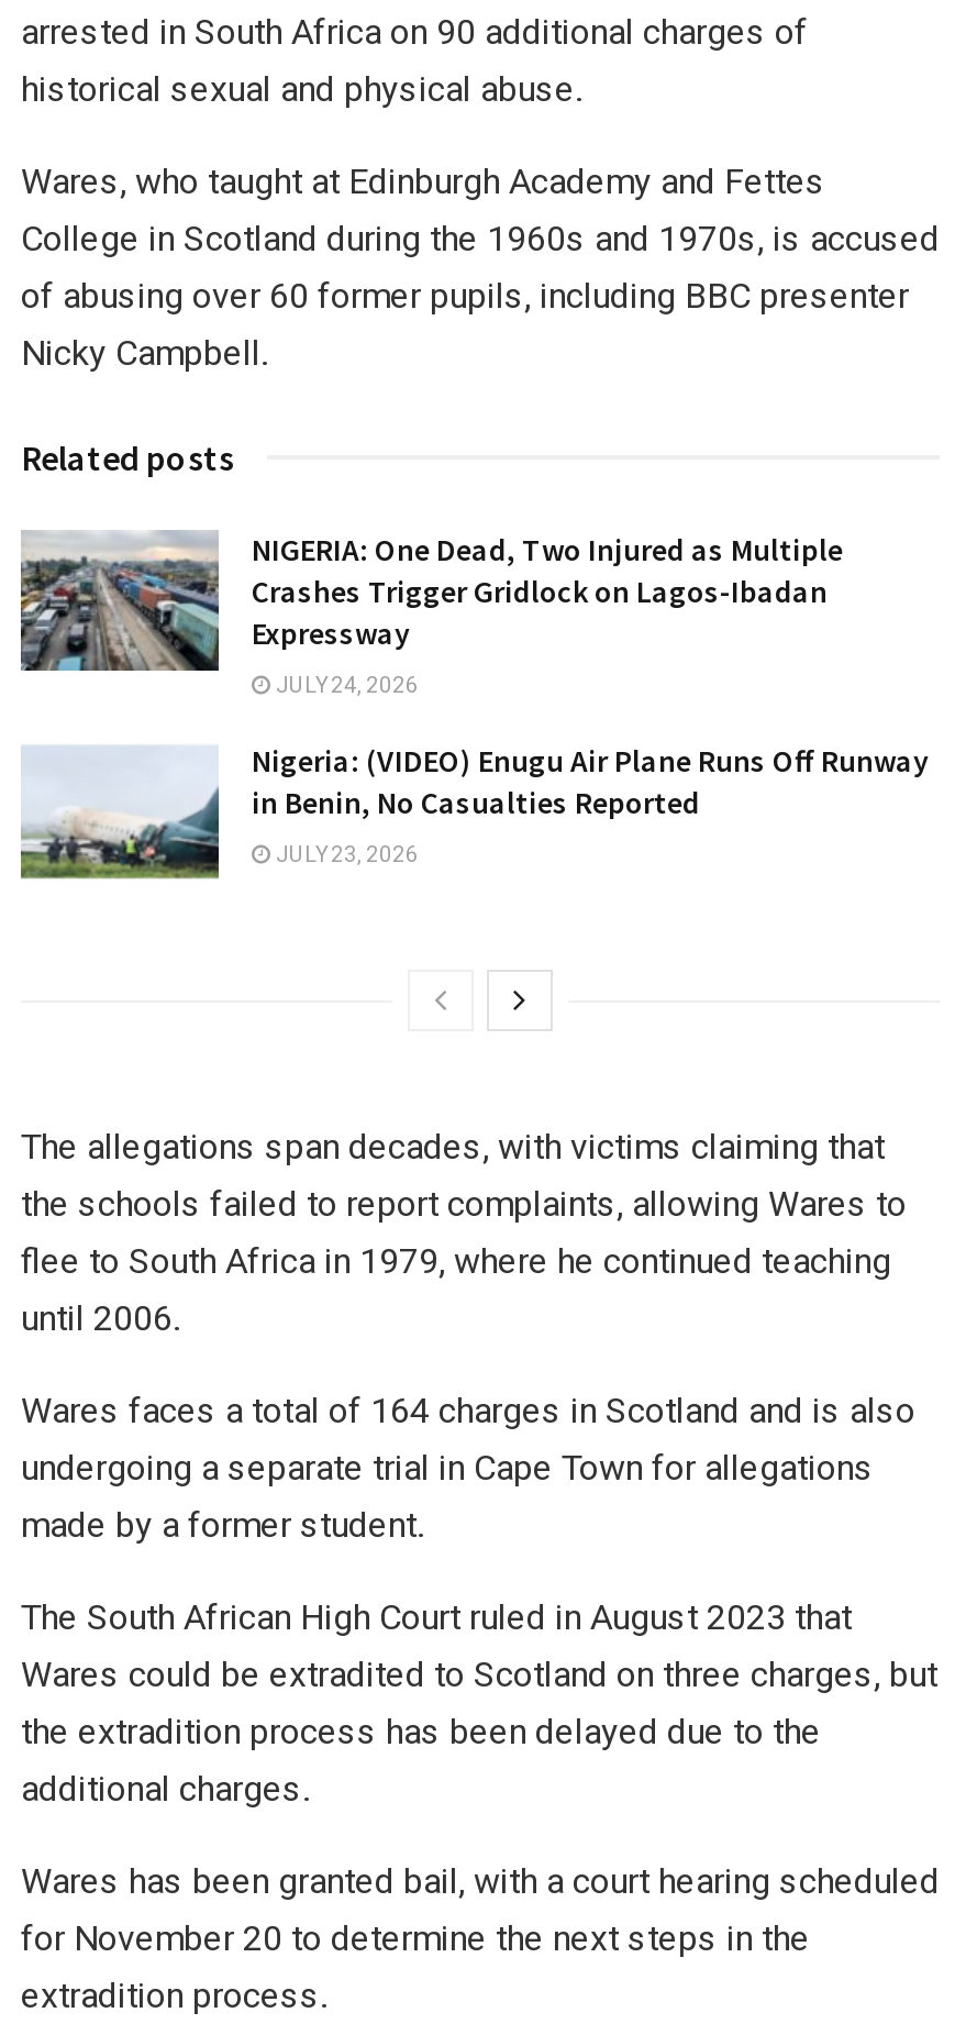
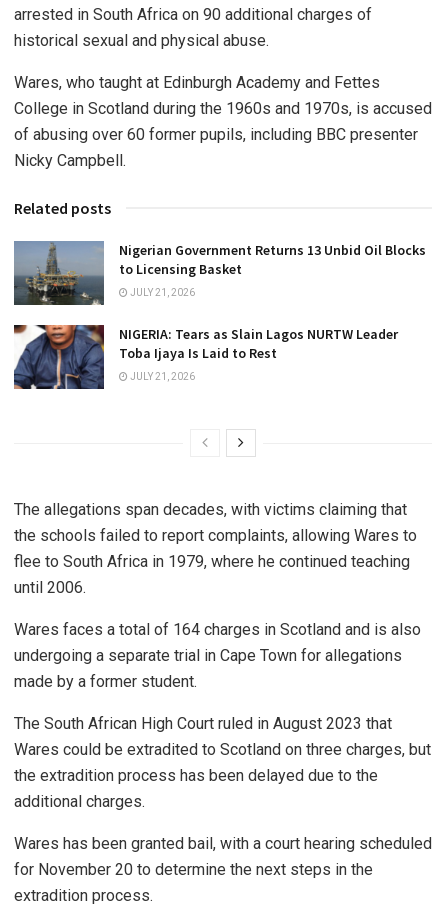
[19,529,843,673] [image] | NIGERIA: One Dead, Two Injured as Multiple | Crashes Trigger Gridlock on Lagos-Ibadan | Expressway -> [14,240,426,306] [image] | Nigerian Government Returns 13 Unbid Oil Blocks | to Licensing Basket
[271,672,419,697] JULY 24, 2026 -> [128,287,195,298] JULY 21, 2026
[19,741,929,882] [image] | Nigeria: (VIDEO) Enugu Air Plane Runs Off Runway | in Benin, No Casualties Reported -> [13,324,398,390] [image] | NIGERIA: Tears as Slain Lagos NURTW Leader | Toba Ijaya Is Laid to Rest
[271,842,419,866] JULY 23, 2026 -> [128,371,195,382] JULY 21, 2026

